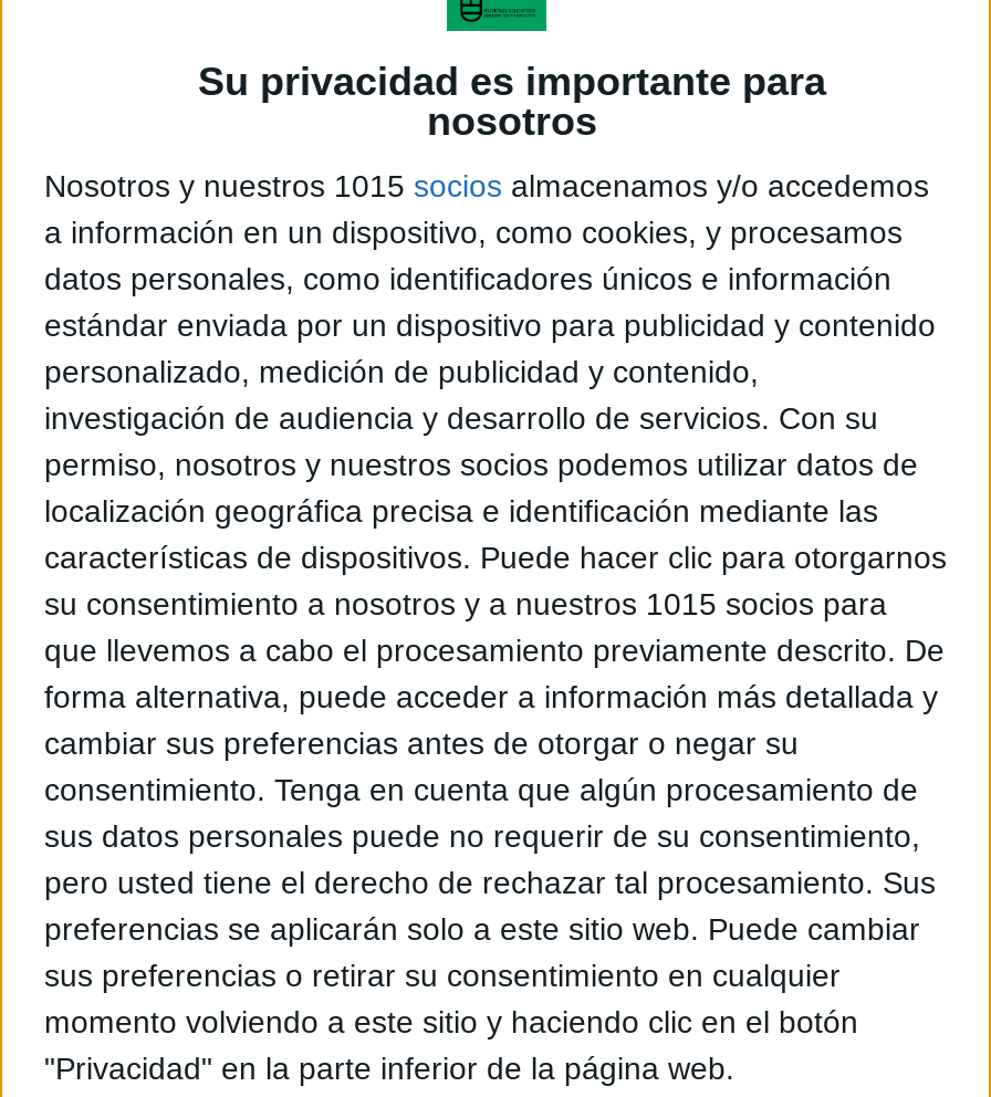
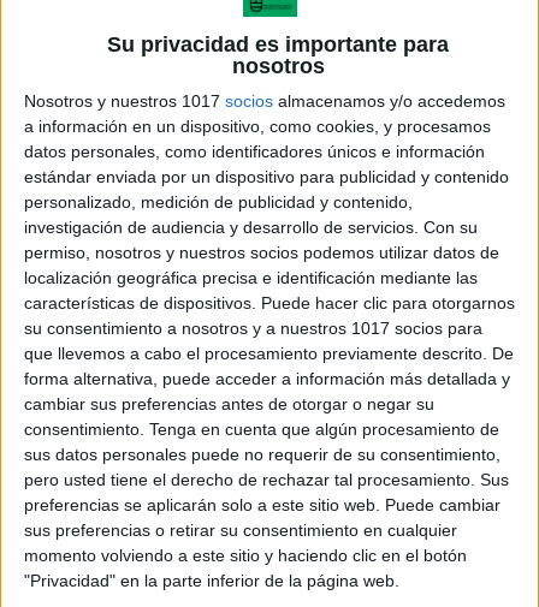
[44,169,929,204] Nosotros y nuestros 1015 socios almacenamos y/o accedemos -> [24,92,505,111] Nosotros y nuestros 1017 socios almacenamos y/o accedemos
[44,587,887,622] su consentimiento a nosotros y a nuestros 1015 socios para -> [24,319,482,338] su consentimiento a nosotros y a nuestros 1017 socios para

